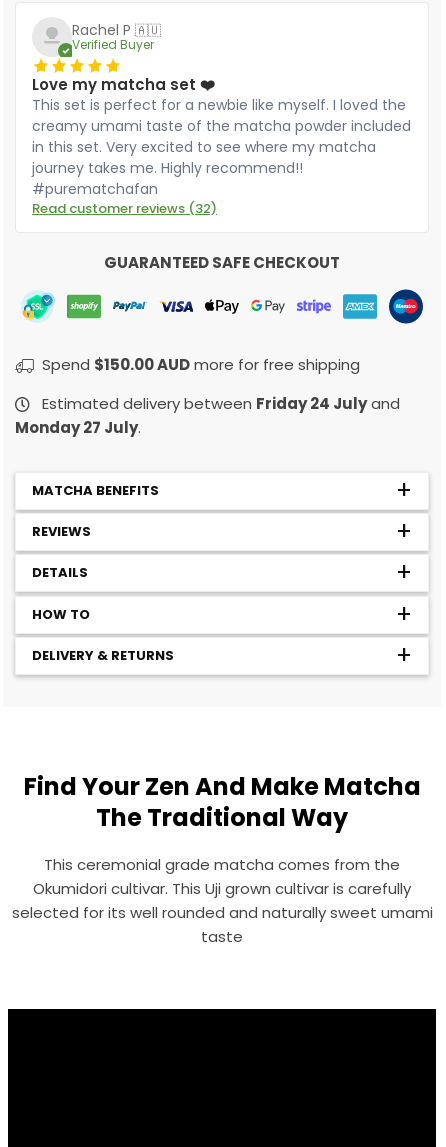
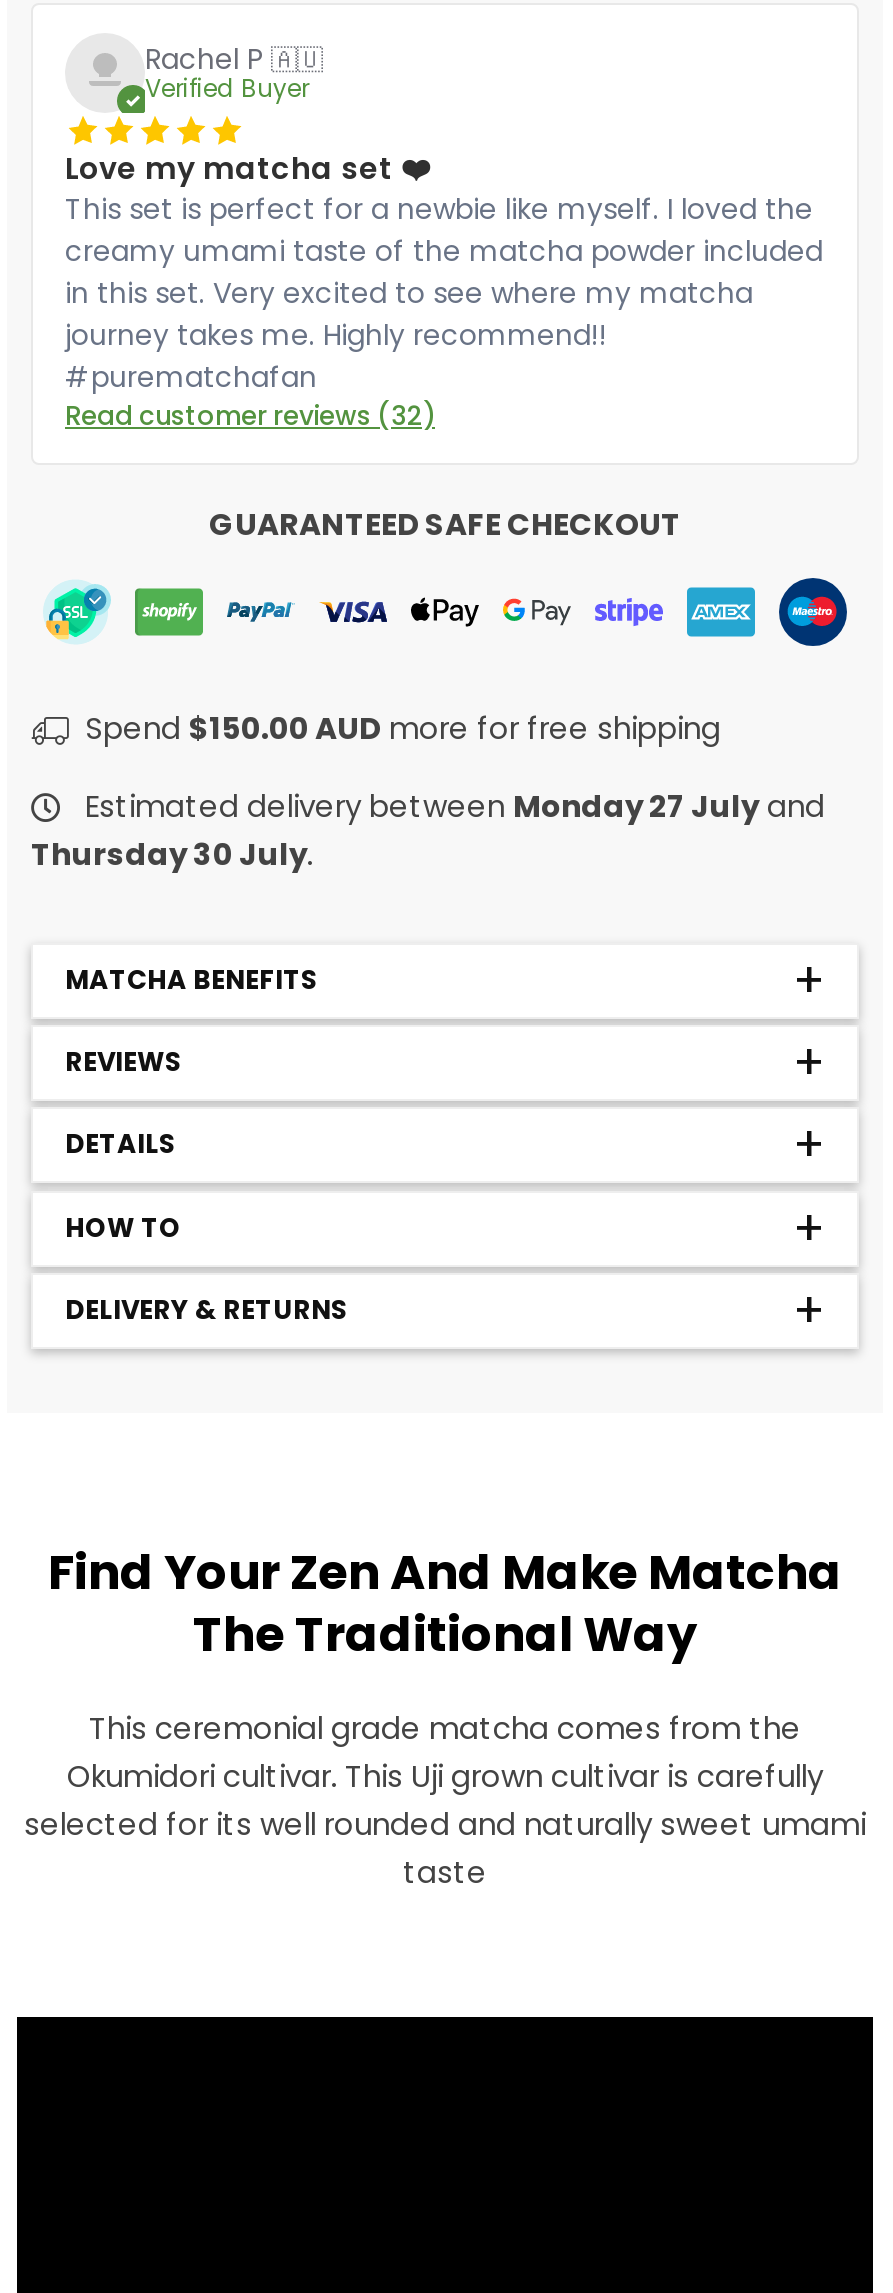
[38,393,400,414] Estimated delivery between Friday 24 July and -> [77,785,825,827] Estimated delivery between Monday 27 July and
[15,417,141,438] Monday 27 July. -> [31,833,313,875] Thursday 30 July.

